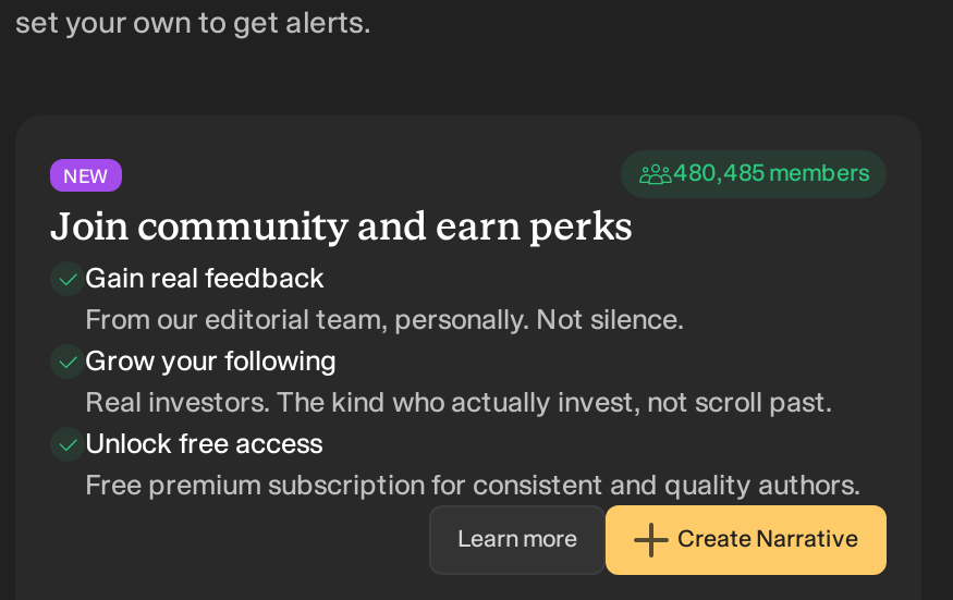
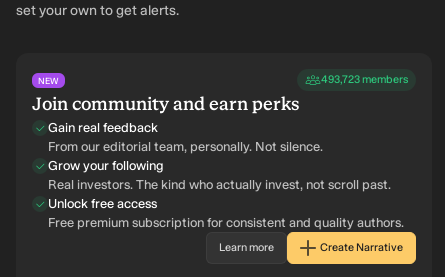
[673,160,869,188] 480,485 members -> [321,73,408,86] 493,723 members

